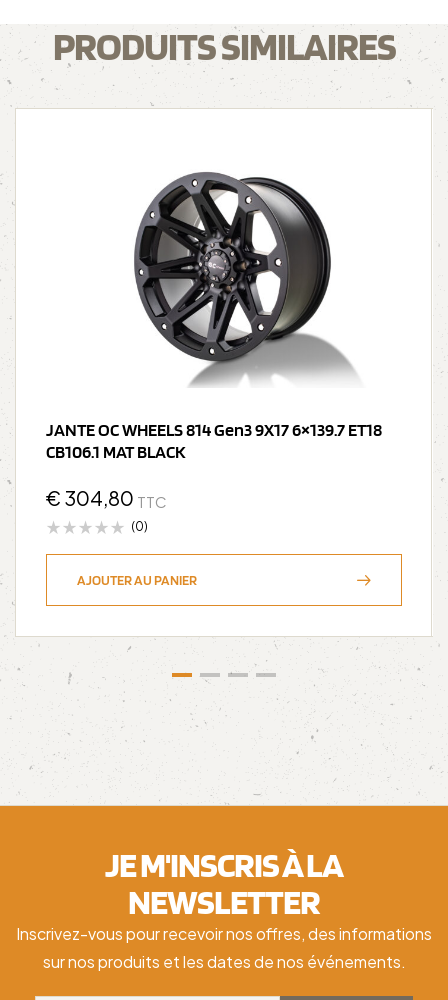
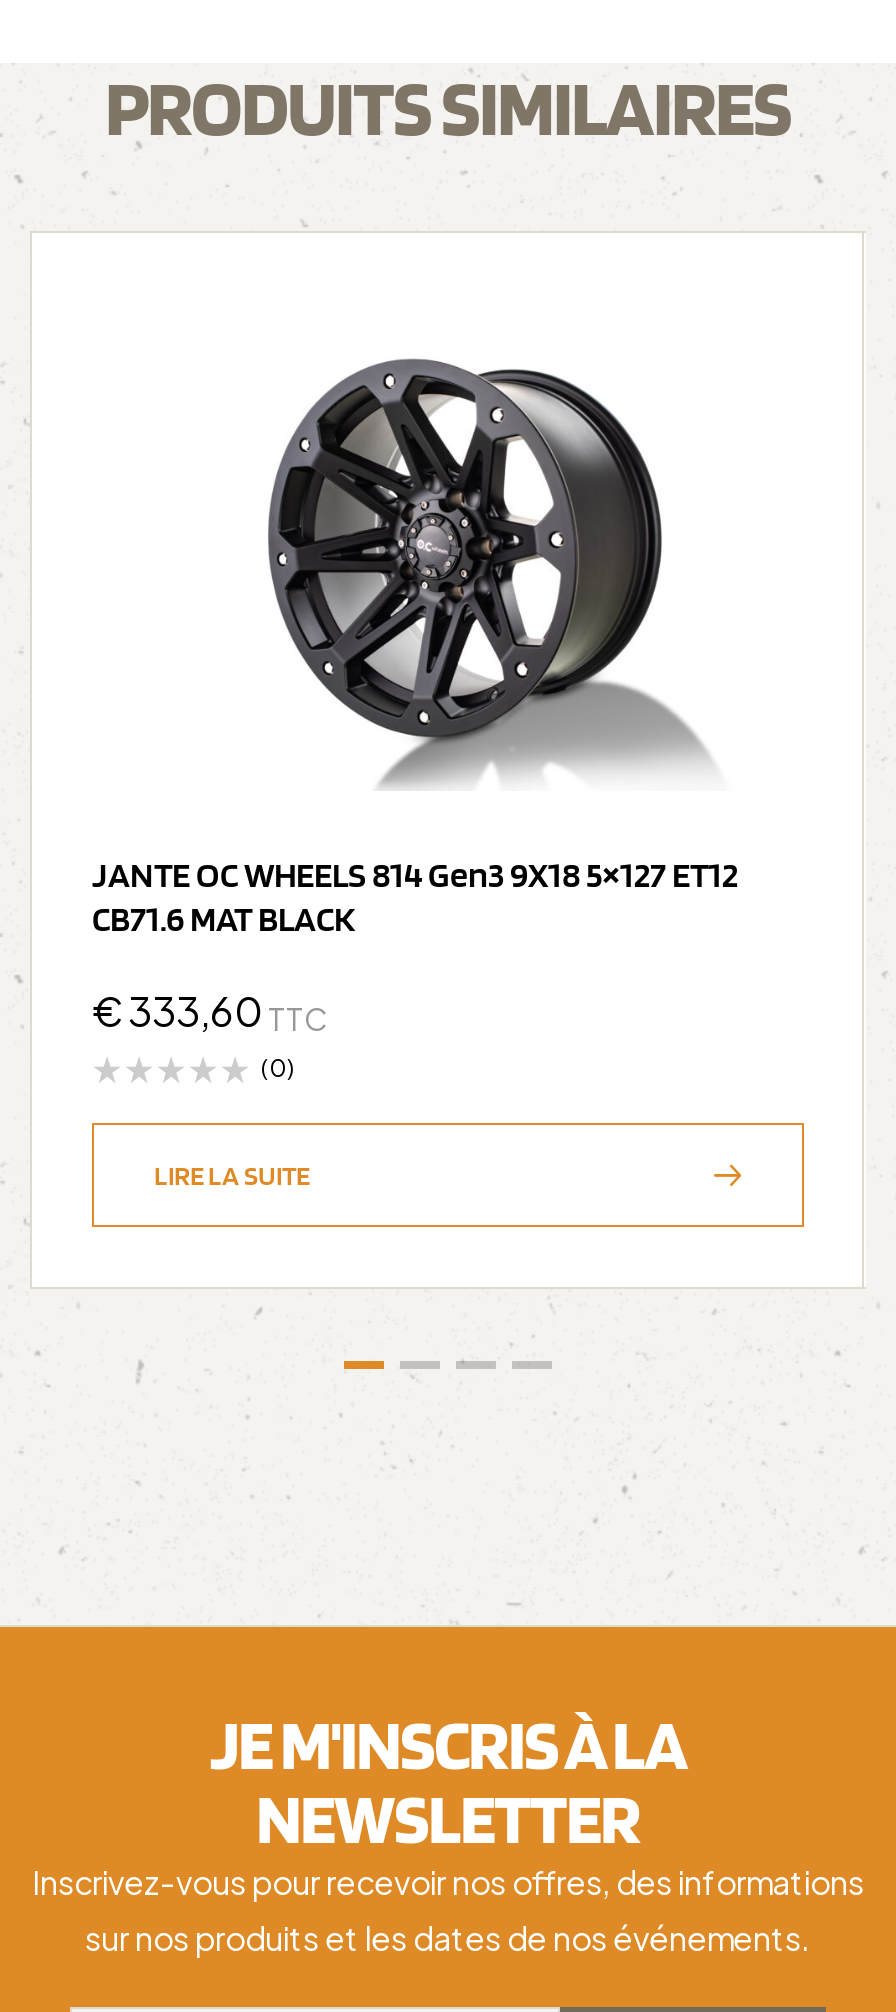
[46,419,382,440] JANTE OC WHEELS 814 Gen3 9X17 6×139.7 ET18 -> [92,853,738,895] JANTE OC WHEELS 814 Gen3 9X18 5×127 ET12
[46,441,186,462] CB106.1 MAT BLACK -> [92,897,356,939] CB71.6 MAT BLACK
[46,485,167,511] €304,80 TTC -> [92,985,328,1037] €333,60 TTC
[77,572,197,588] AJOUTER AU PANIER -> [154,1159,310,1191] LIRE LA SUITE

